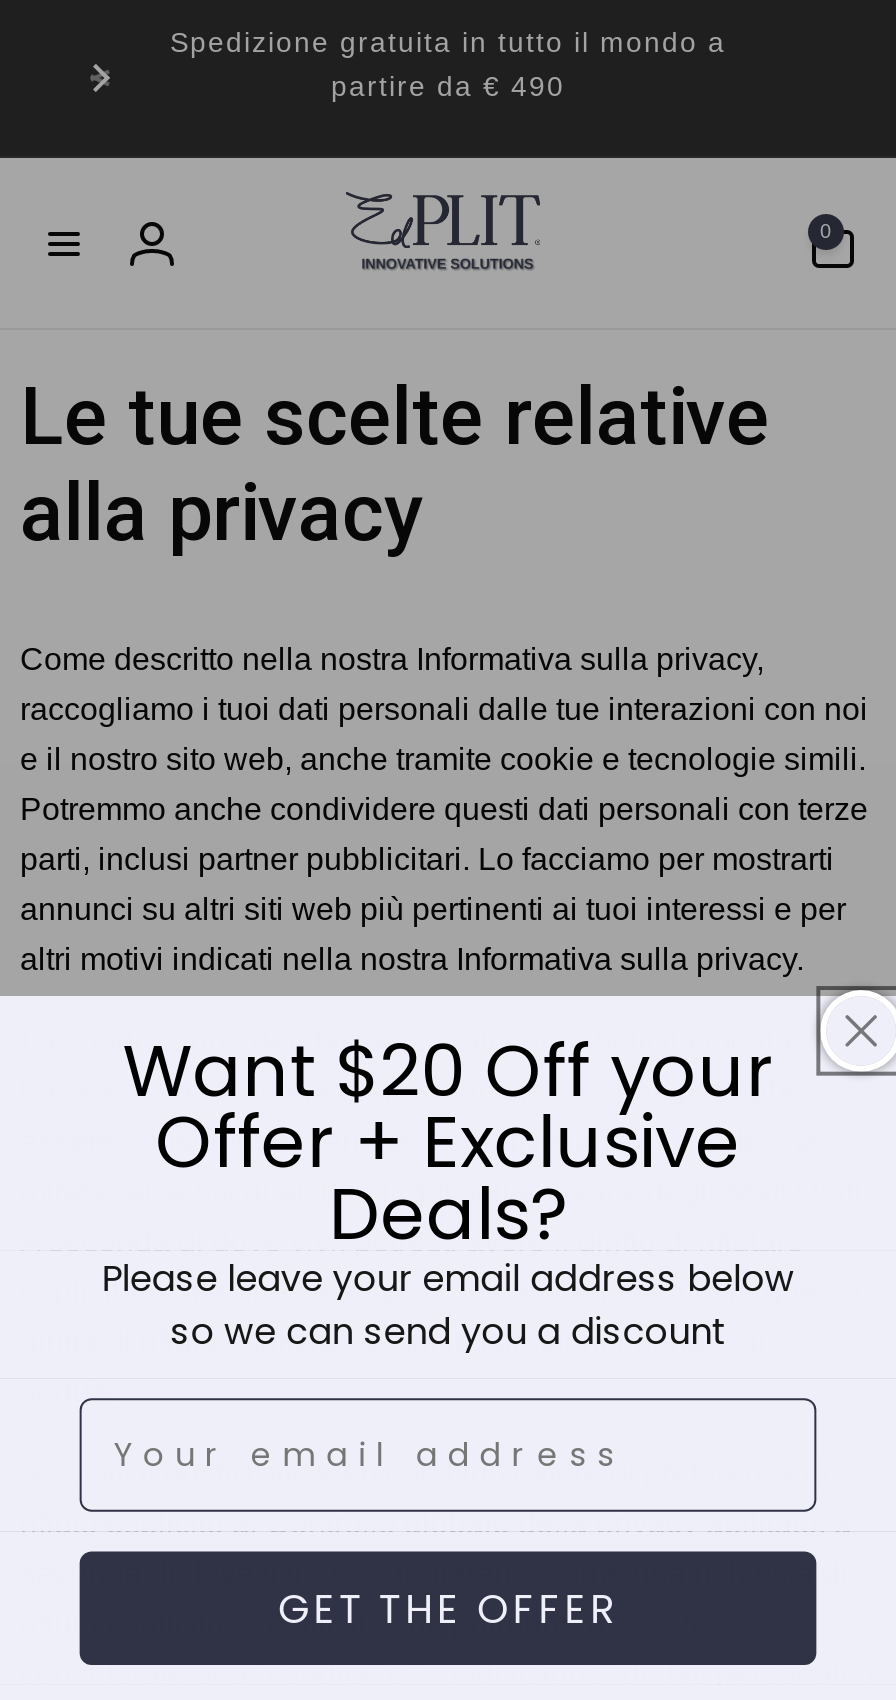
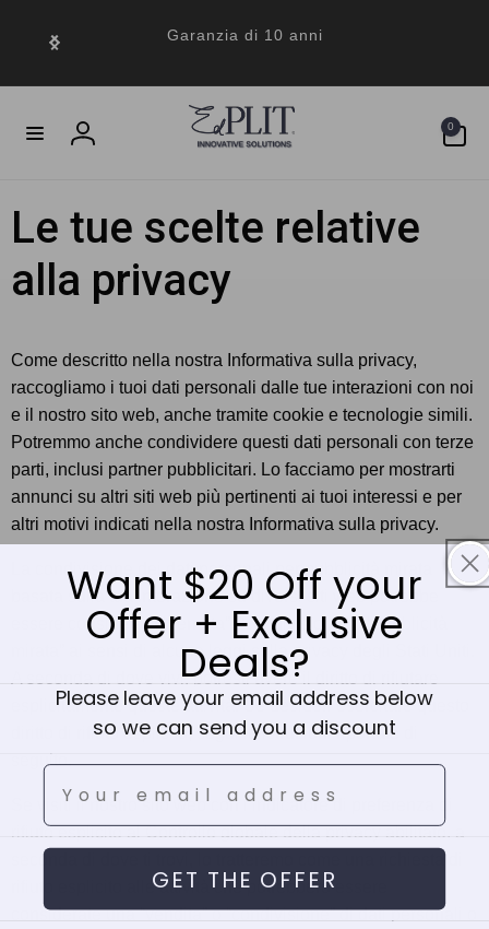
[170,26,726,102] Spedizione gratuita in tutto il mondo a | partire da € 490 -> [166,26,323,44] Garanzia di 10 anni

